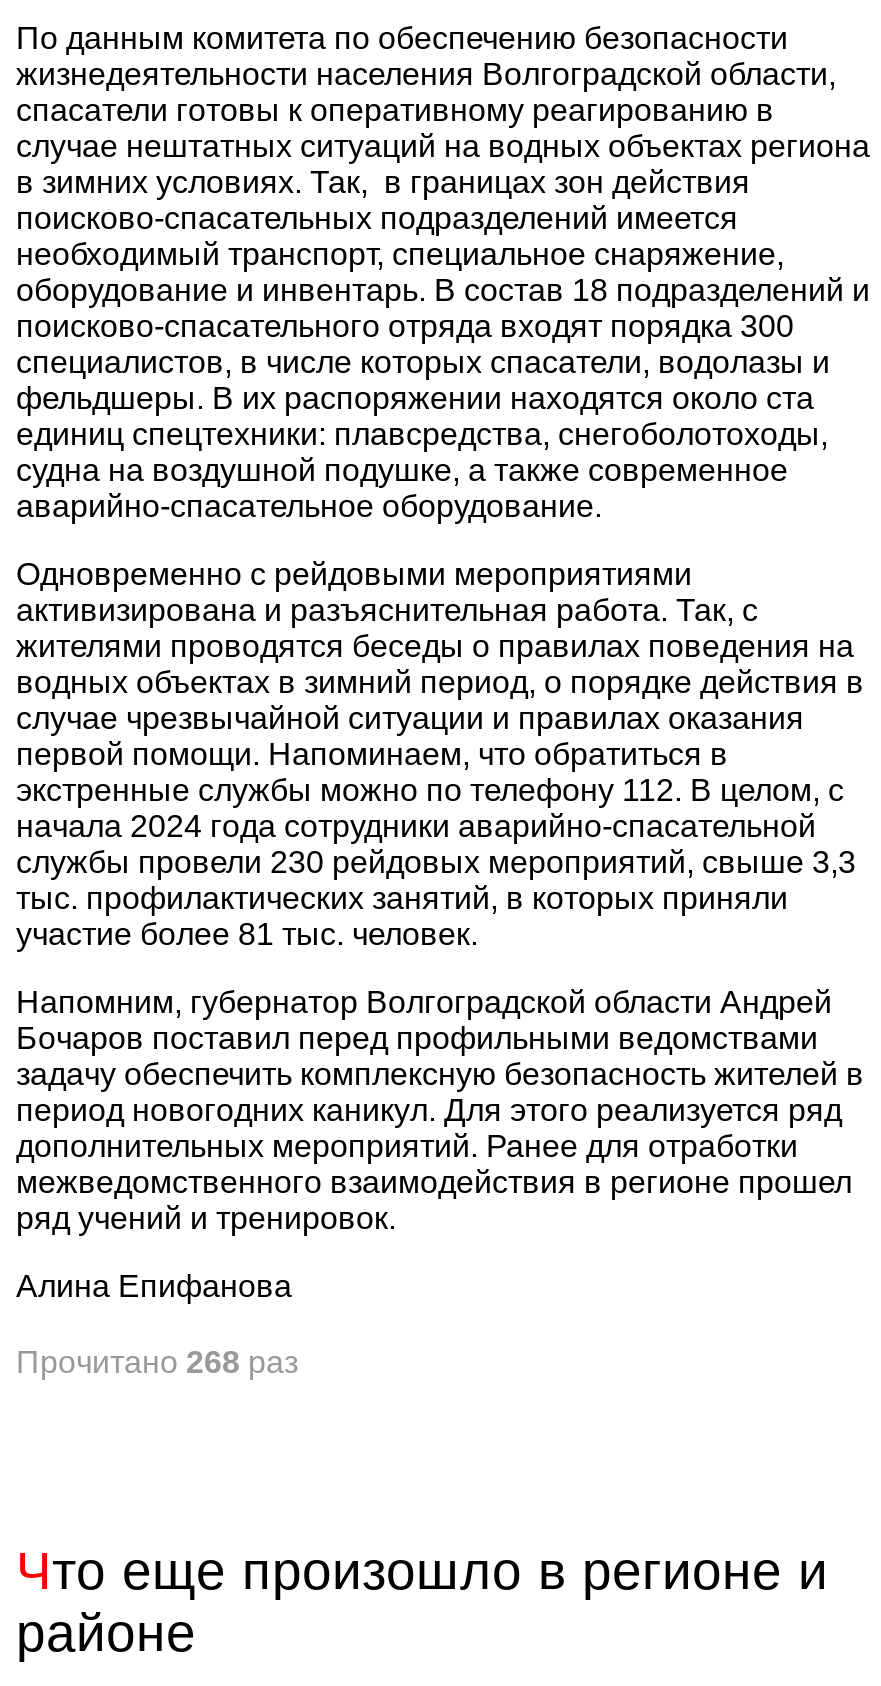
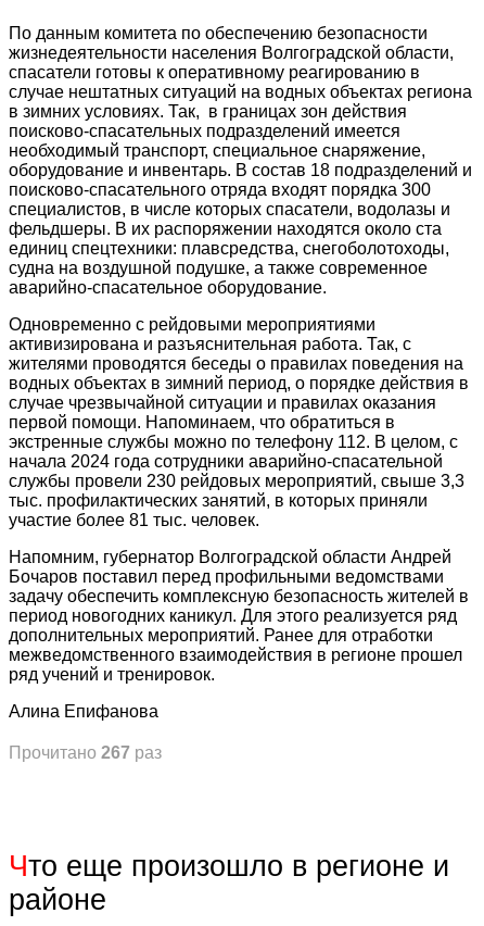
[16,1345,298,1379] Прочитано 268 раз -> [9,743,162,762] Прочитано 267 раз

